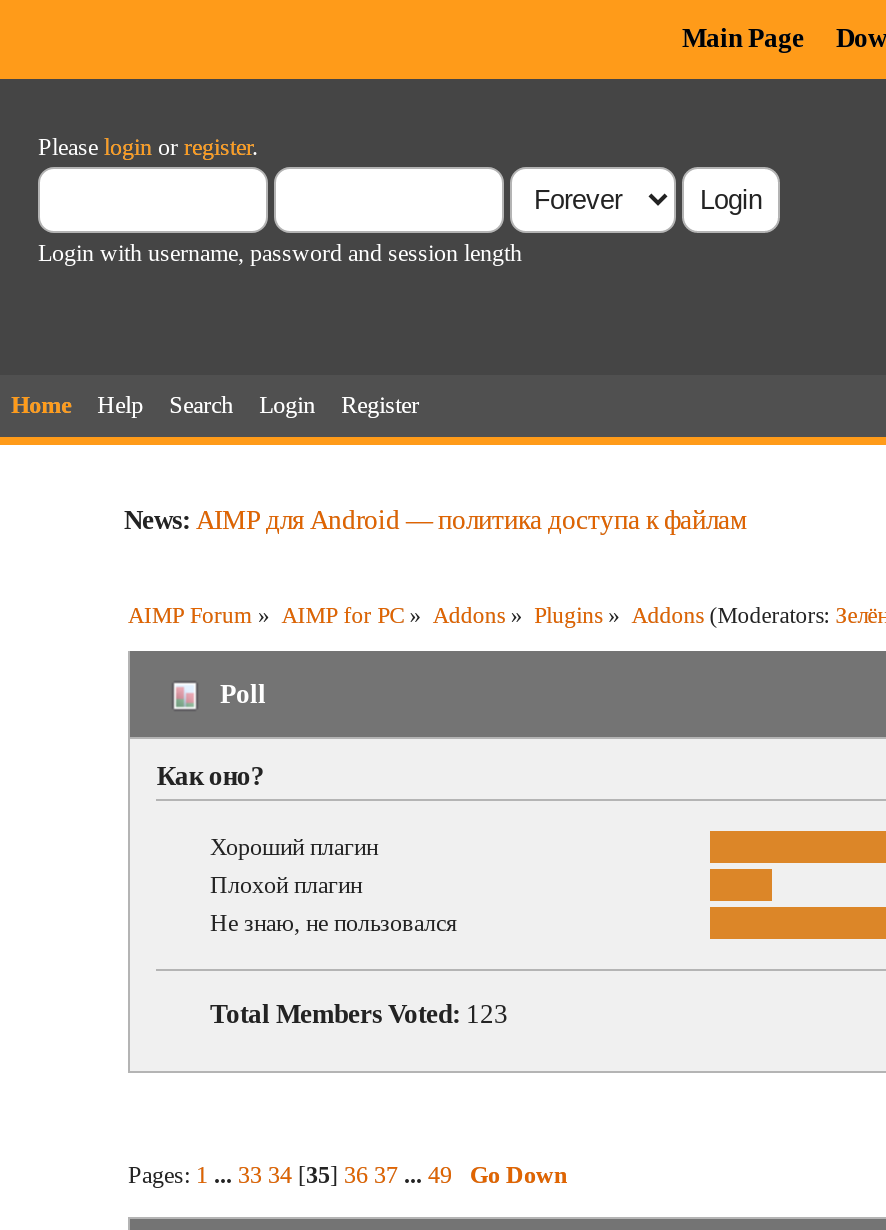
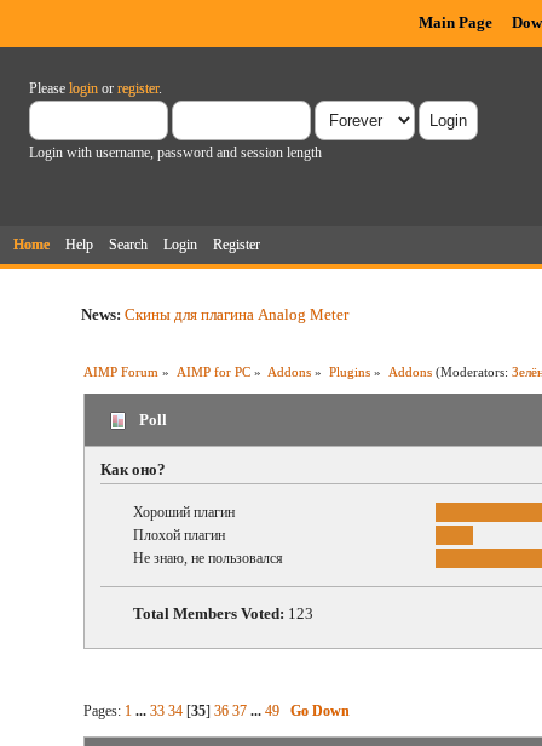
[124,505,746,535] News: AIMP для Android — политика доступа к файлам -> [81,305,348,323] News: Скины для плагина Analog Meter

